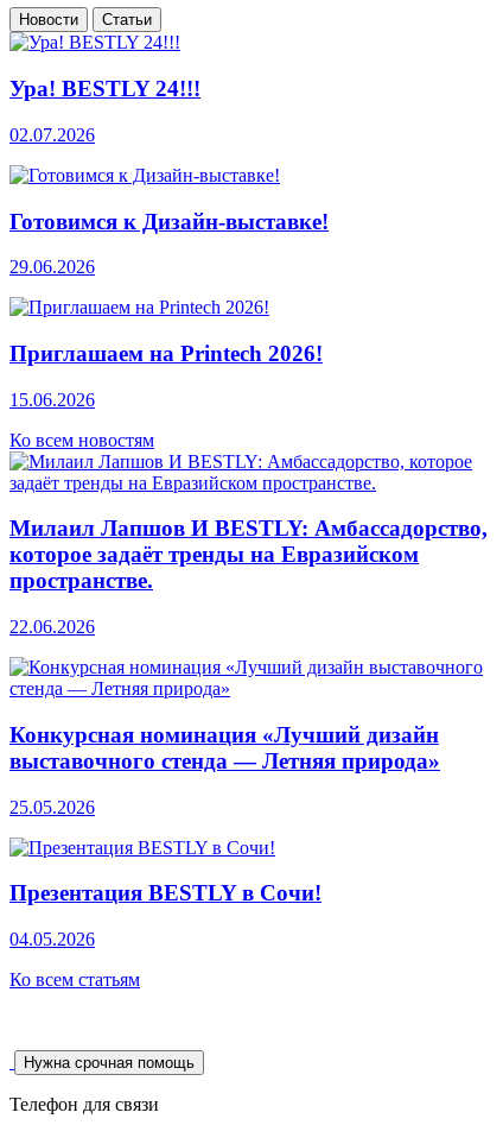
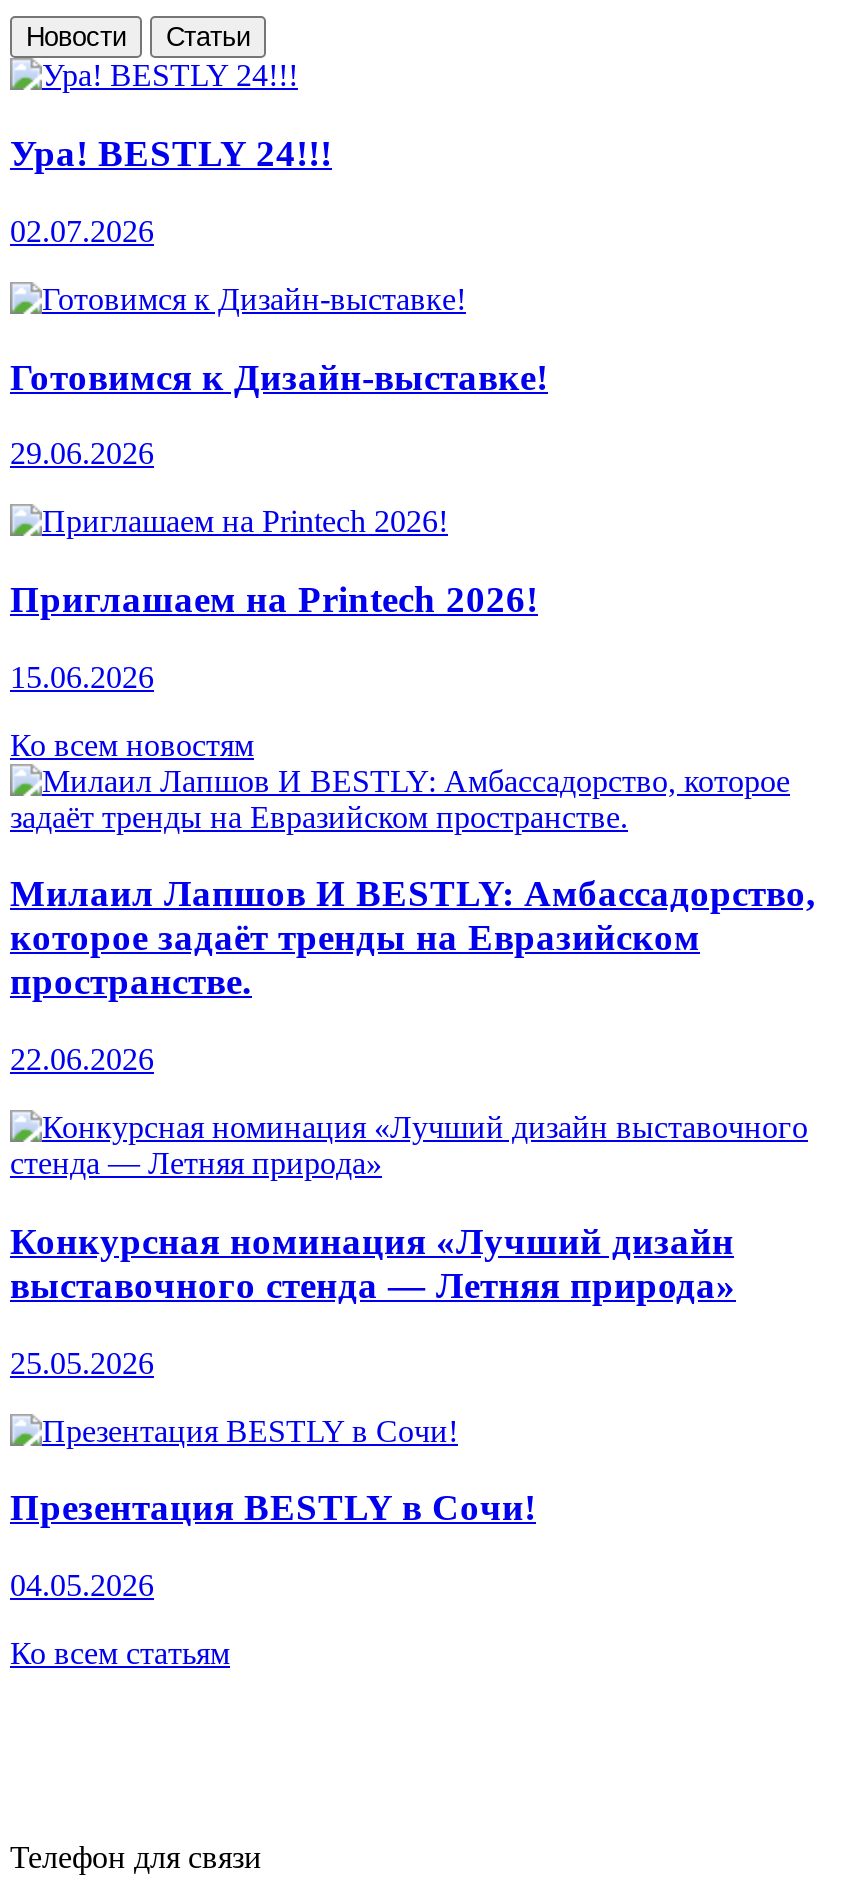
[24,1054,195,1072] Нужна срочная помощь -> none

